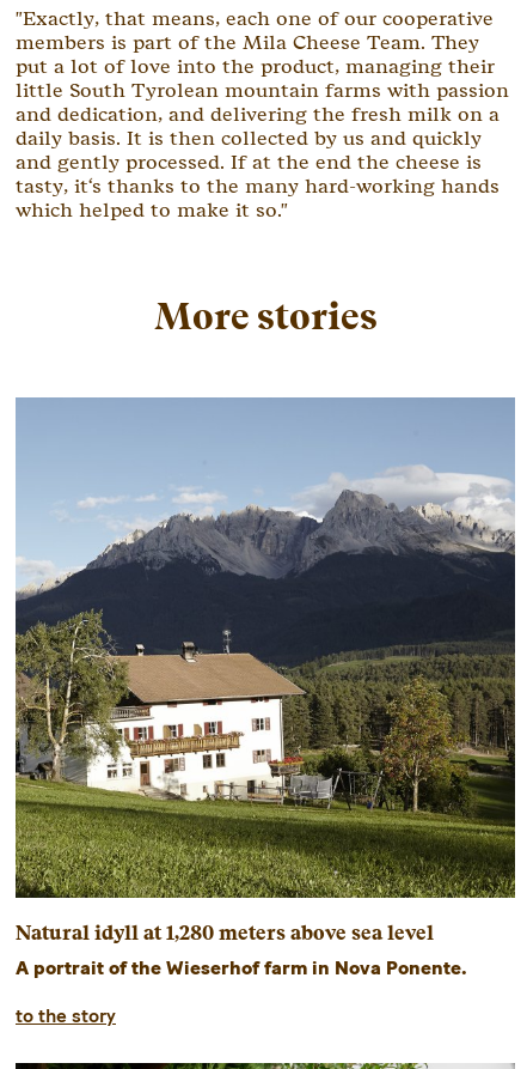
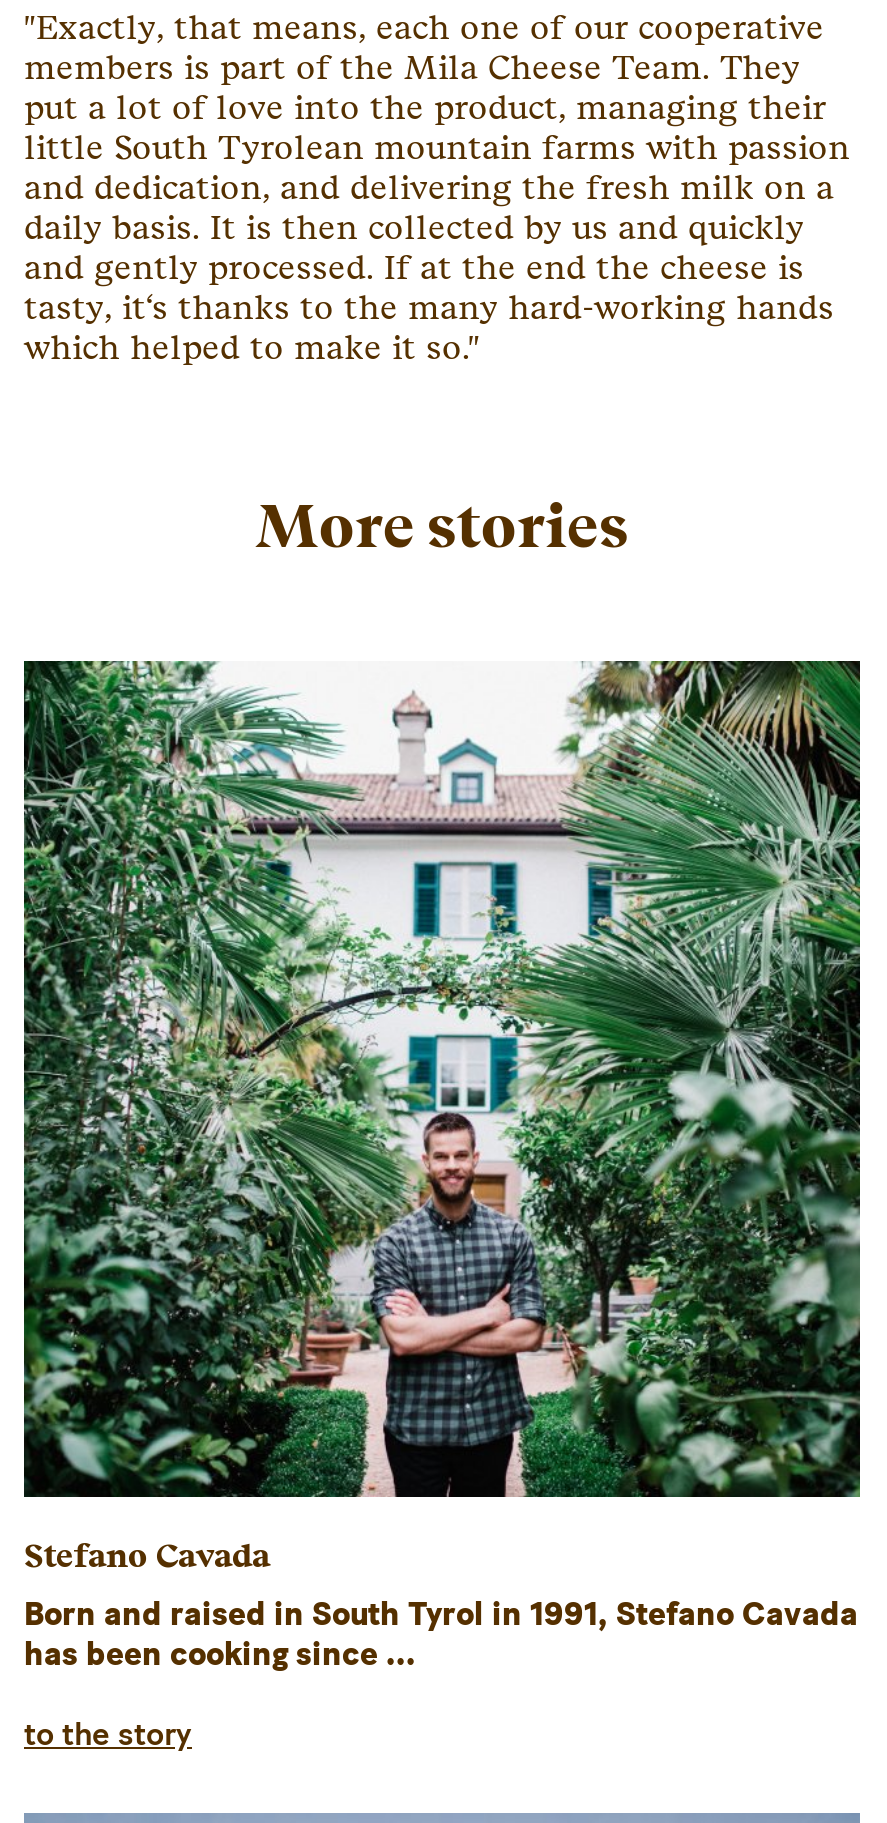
[14,397,515,945] [image] | Natural idyll at 1,280 meters above sea level -> [22,659,862,1575] [image] | Stefano Cavada
[16,957,467,979] A portrait of the Wieserhof farm in Nova Ponente. -> [24,1595,858,1673] Born and raised in South Tyrol in 1991, Stefano Cavada | has been cooking since ...

